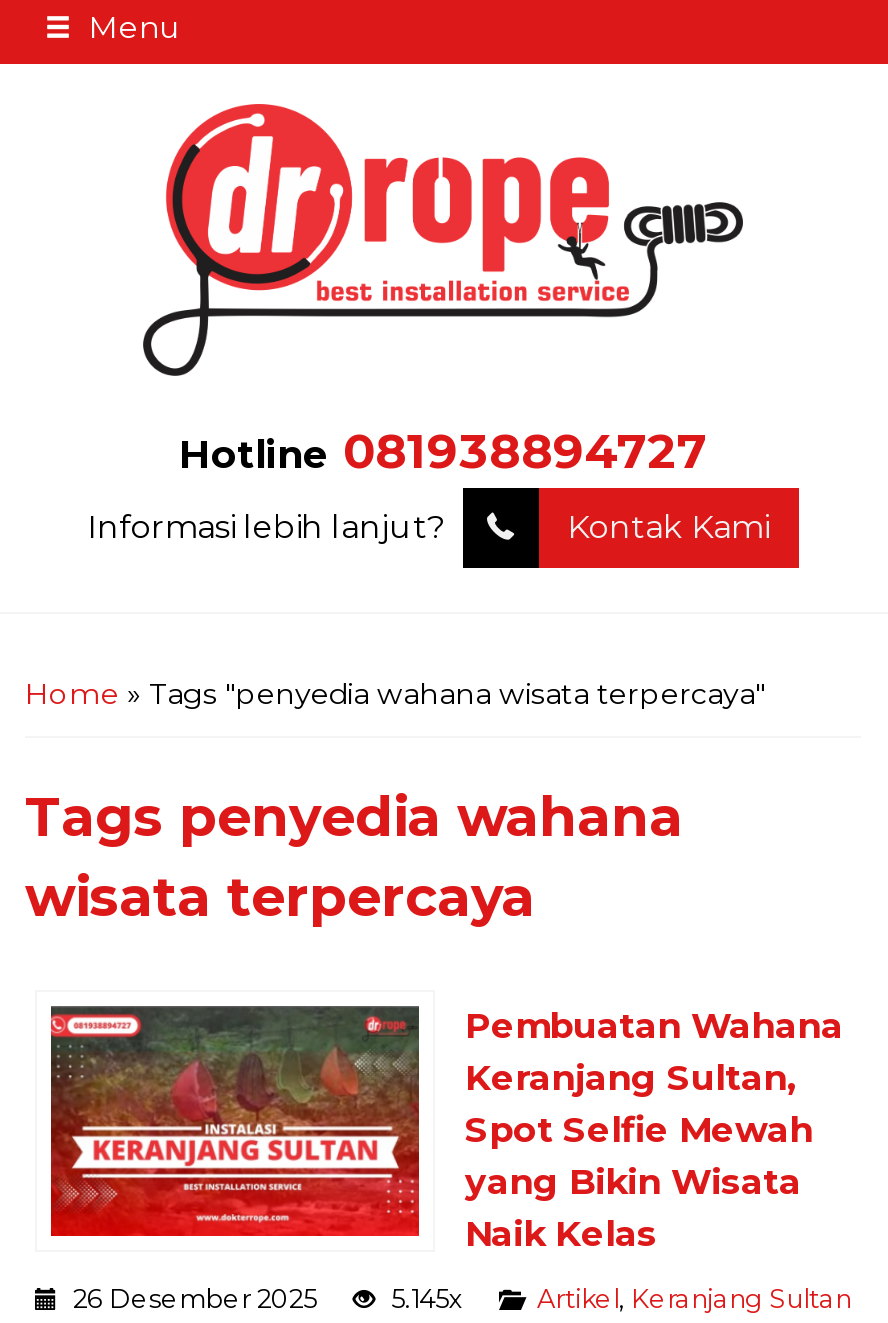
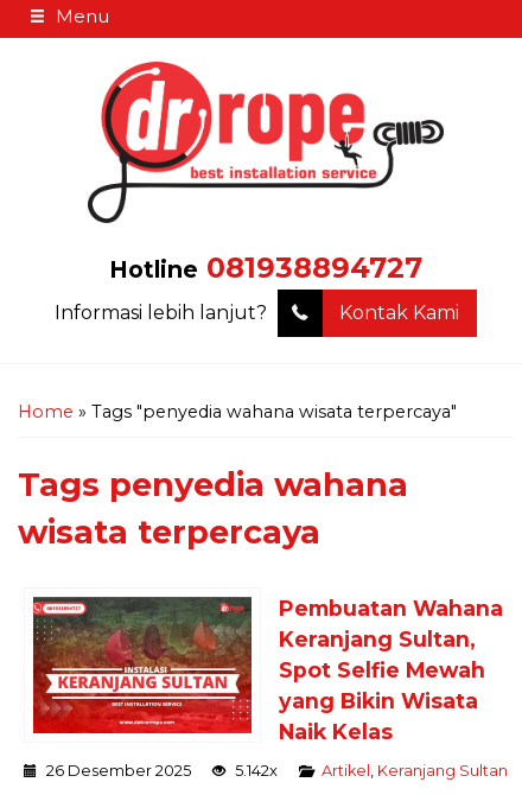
[385,1284,469,1314] 5.145x -> [231,762,281,779] 5.142x

